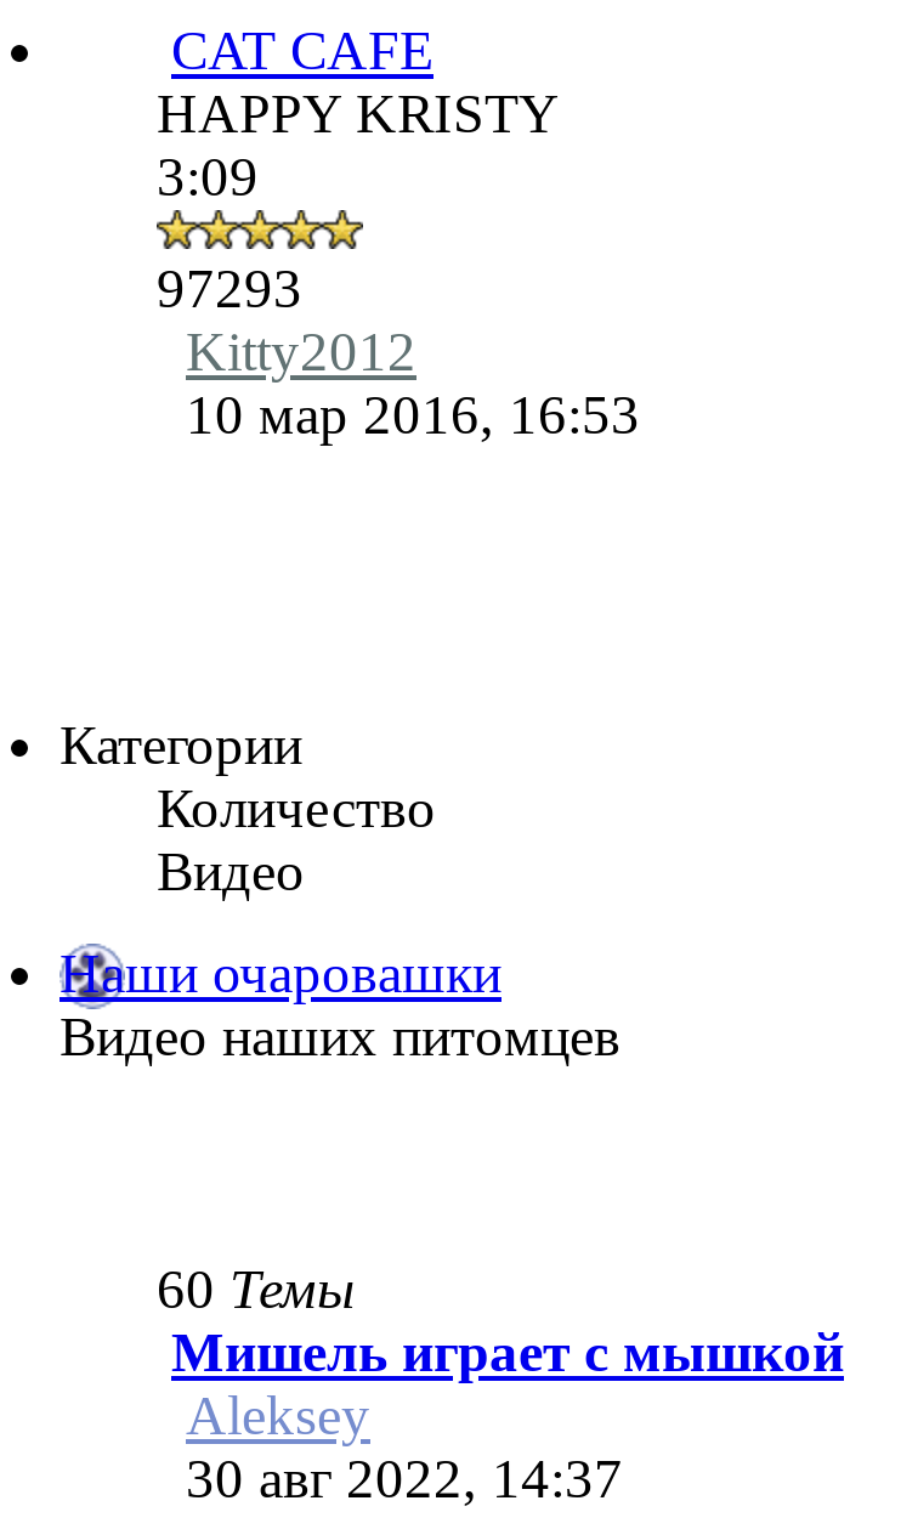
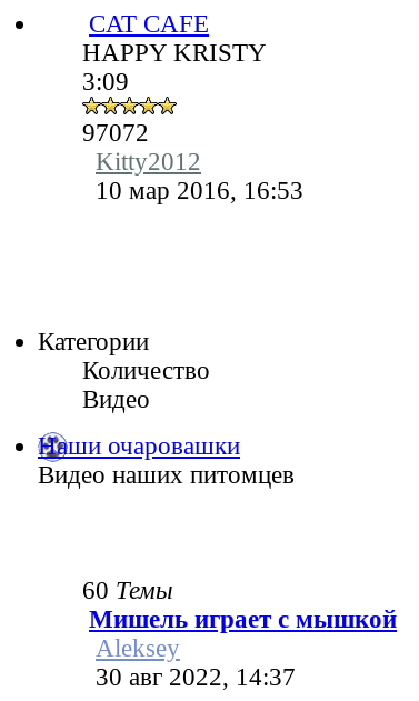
[157,259,302,320] 97293 -> [82,119,149,147] 97072

